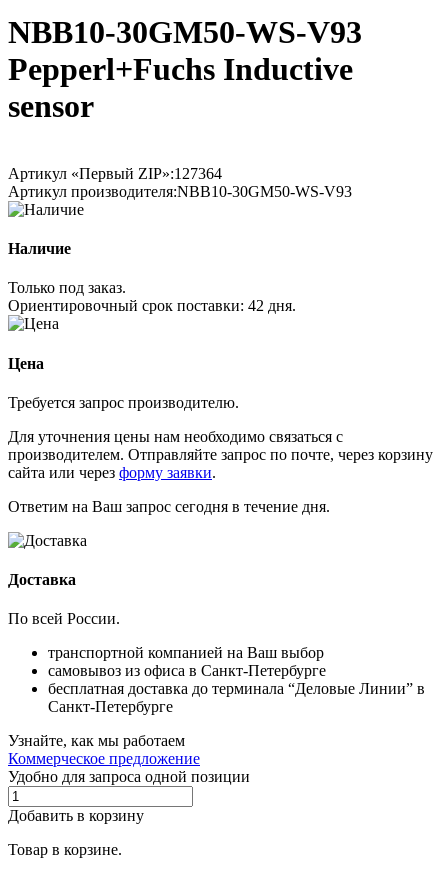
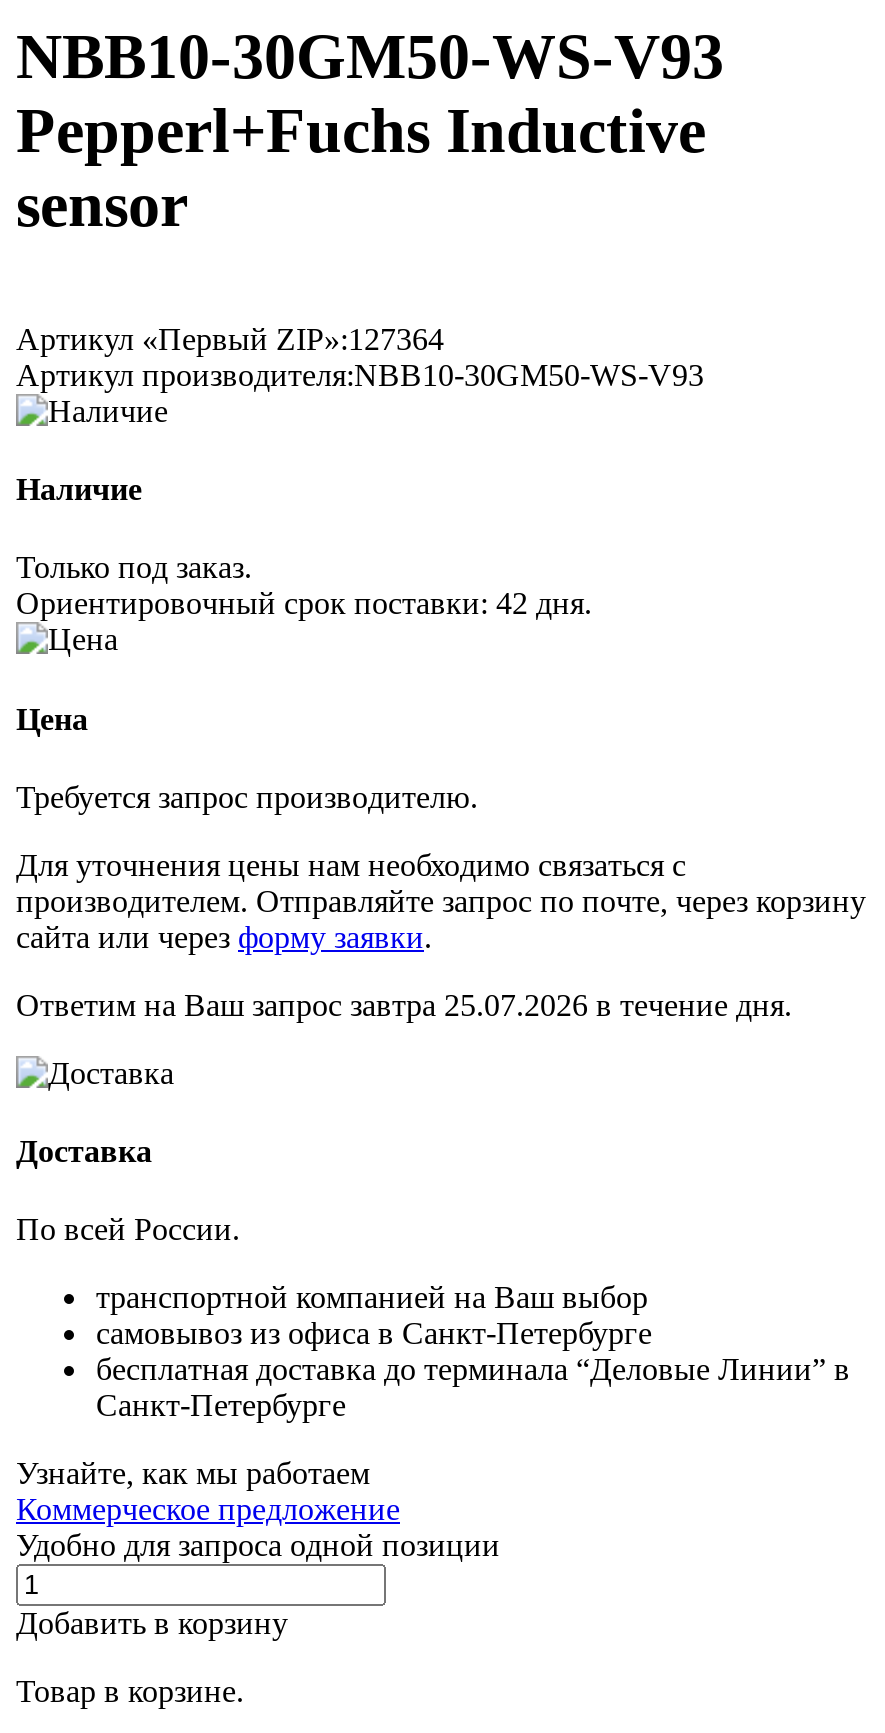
[8,498,330,515] Ответим на Ваш запрос сегодня в течение дня. -> [16,988,792,1022] Ответим на Ваш запрос завтра 25.07.2026 в течение дня.

